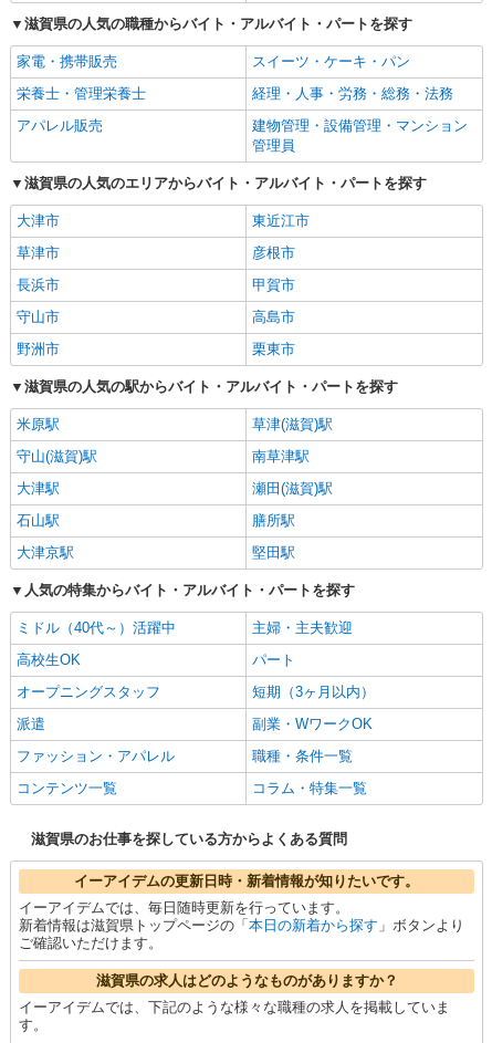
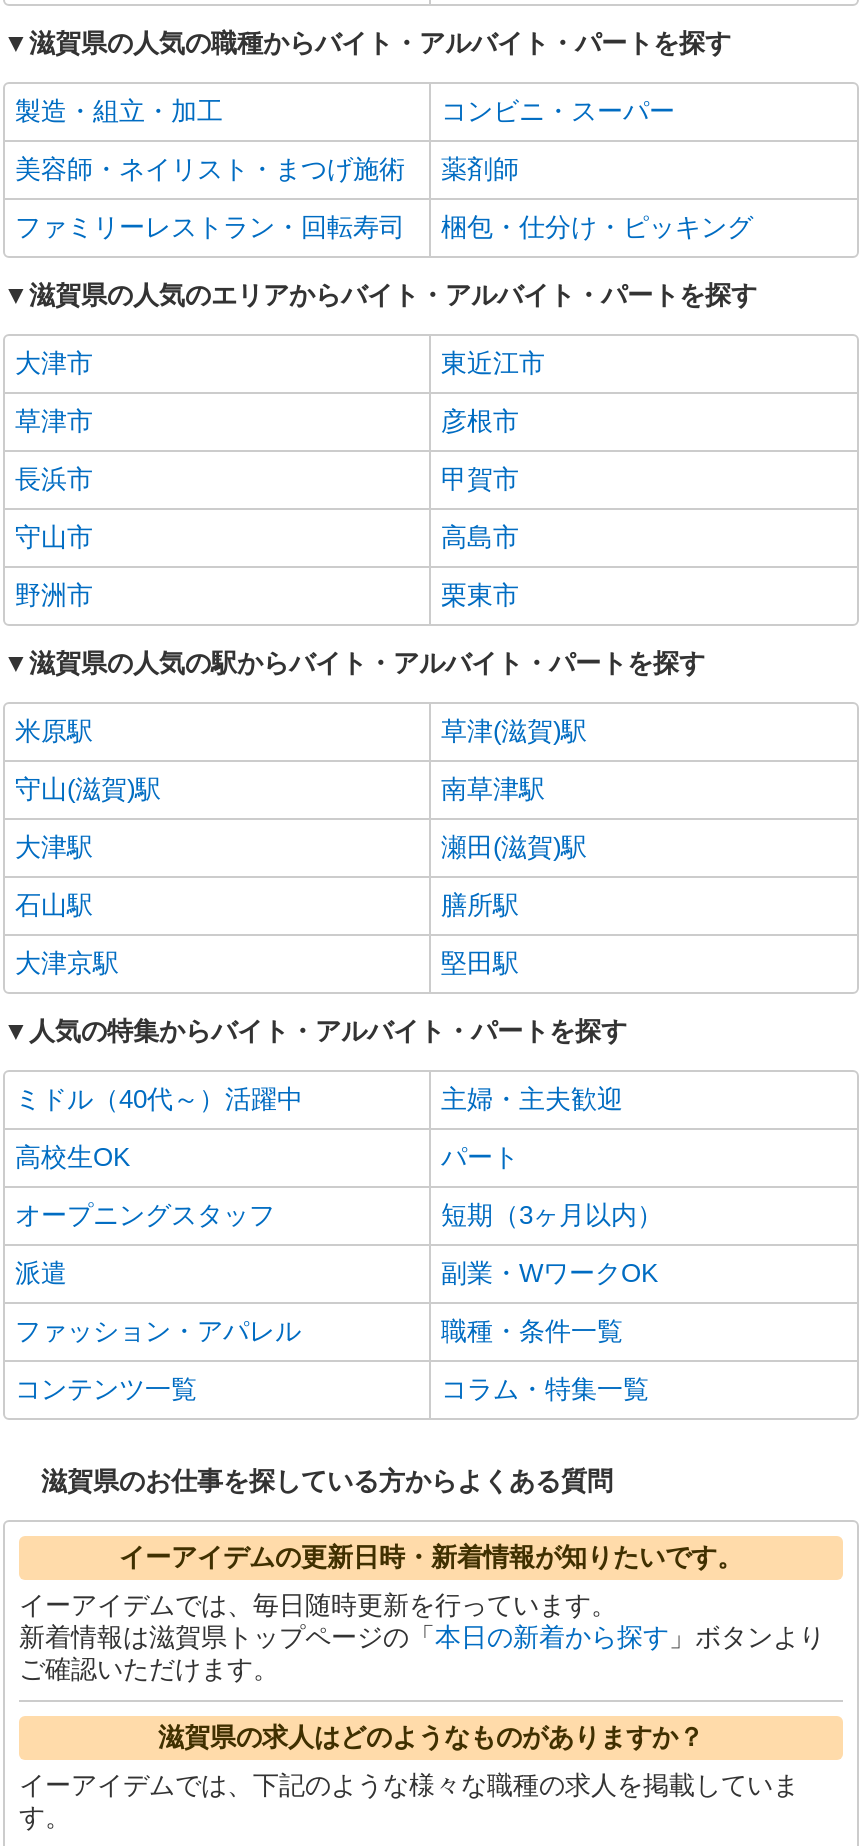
[17,53,410,70] 家電・携帯販売 | スイーツ・ケーキ・パン -> [15,96,675,126] 製造・組立・加工 | コンビニ・スーパー
[17,85,453,102] 栄養士・管理栄養士 | 経理・人事・労務・総務・法務 -> [15,154,519,184] 美容師・ネイリスト・まつげ施術 | 薬剤師
[17,117,468,154] アパレル販売 | 建物管理・設備管理・マンション | 管理員 -> [15,212,753,242] ファミリーレストラン・回転寿司 | 梱包・仕分け・ピッキング

